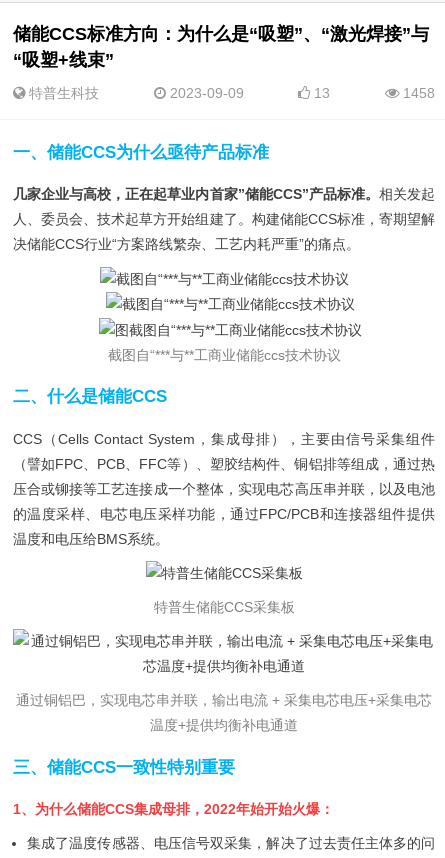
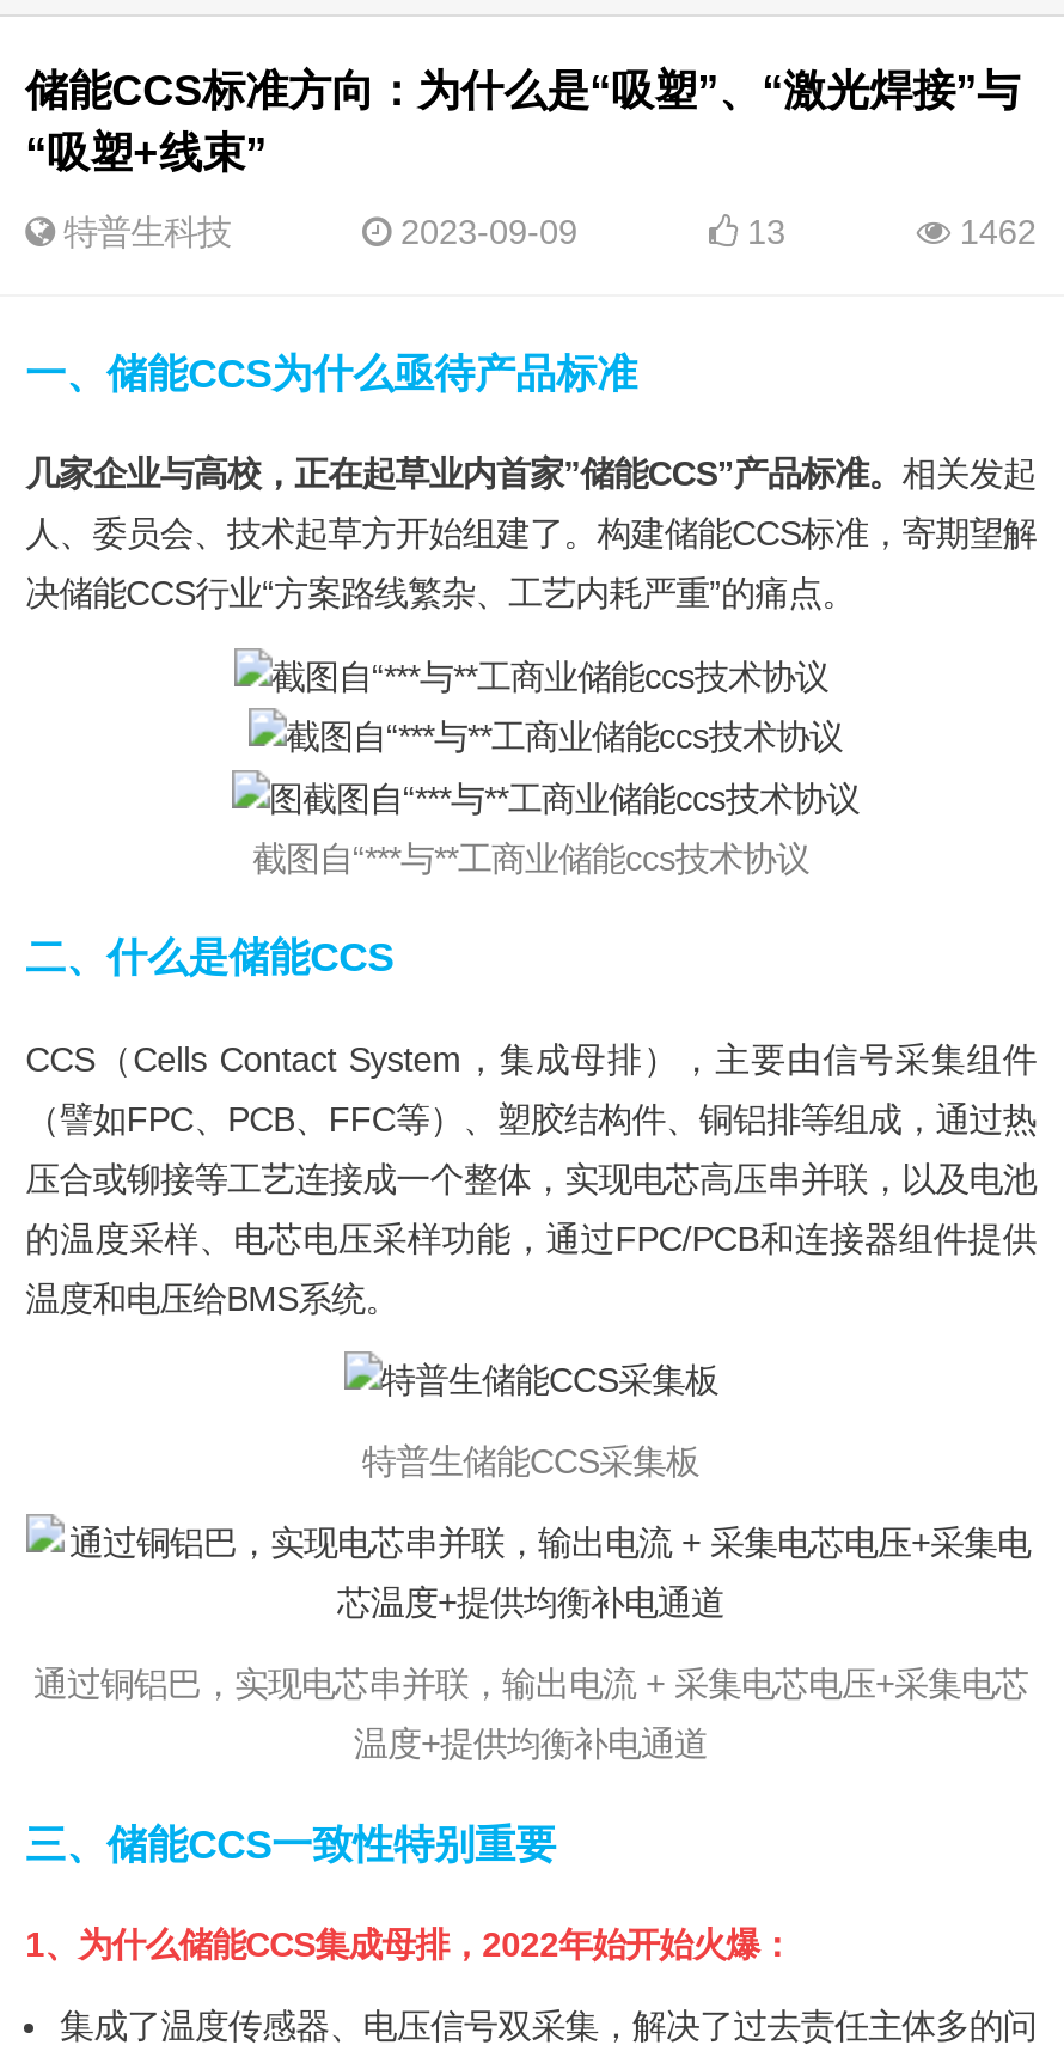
[399,85,435,101] 1458 -> [950,213,1036,251] 1462

